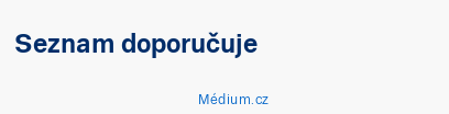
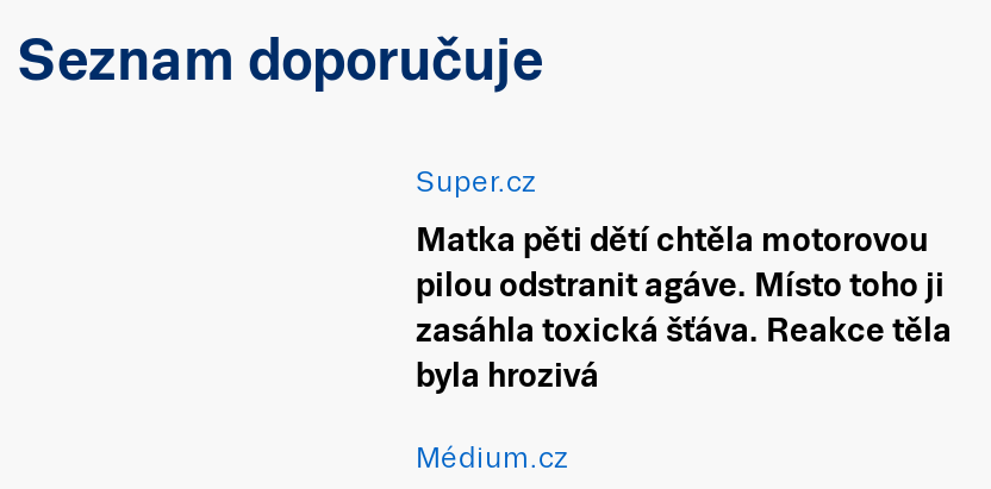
none -> [416,165,952,394] Super.cz | Matka pěti dětí chtěla motorovou | pilou odstranit agáve. Místo toho ji | zasáhla toxická šťáva. Reakce těla | byla hrozivá

